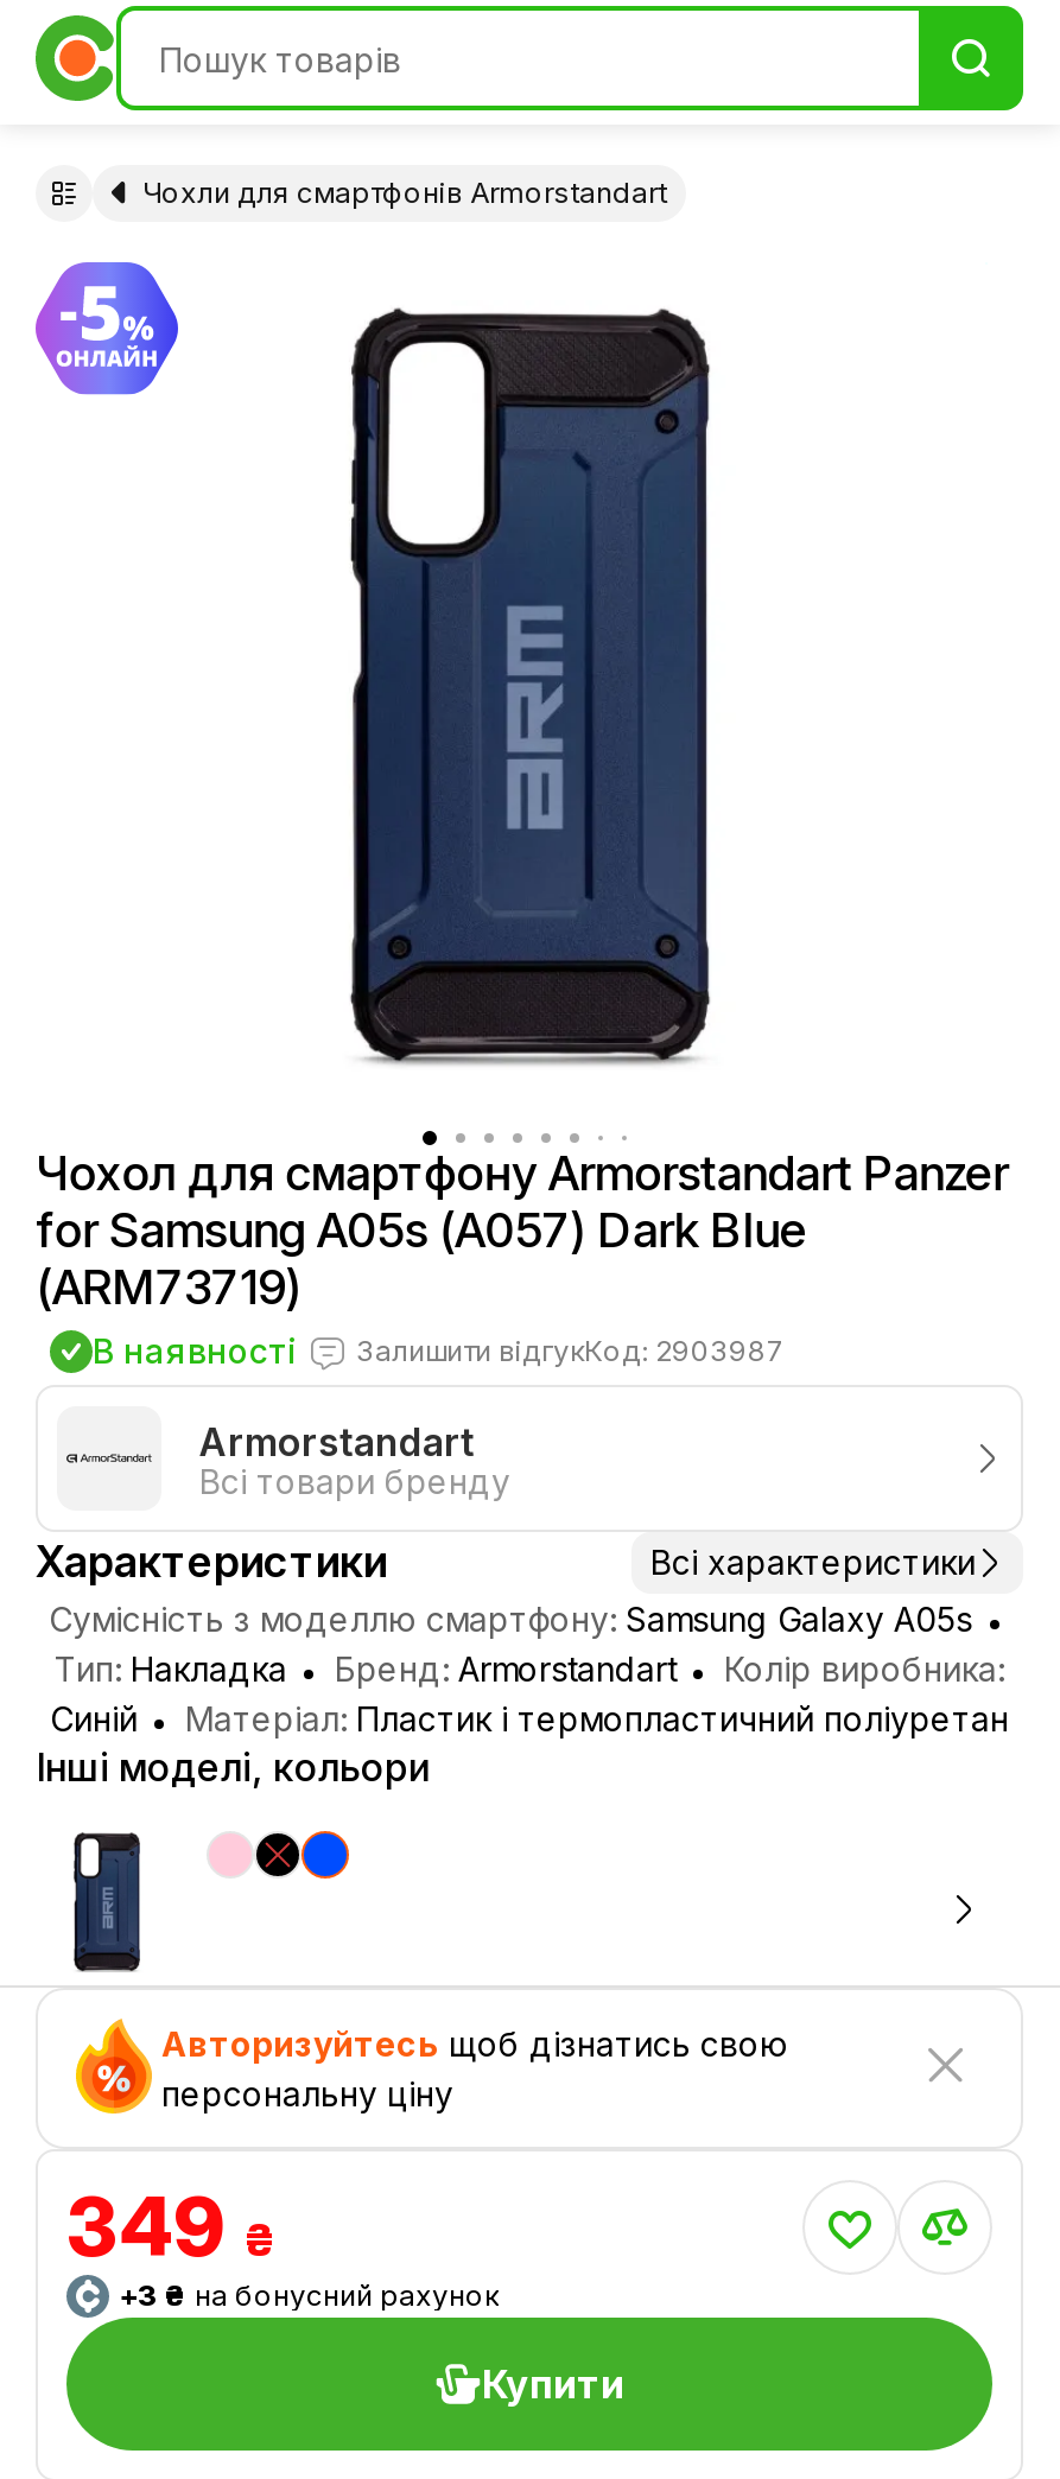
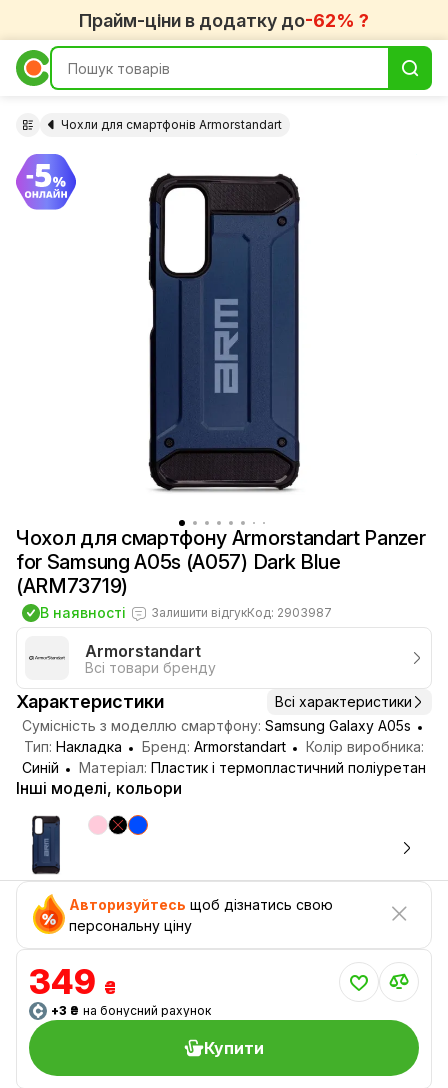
none -> [79,9,369,30] Прайм-ціни в додатку до-62% ?

